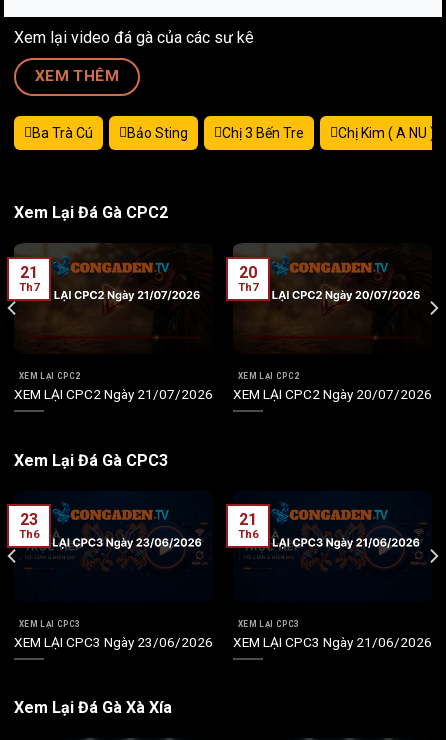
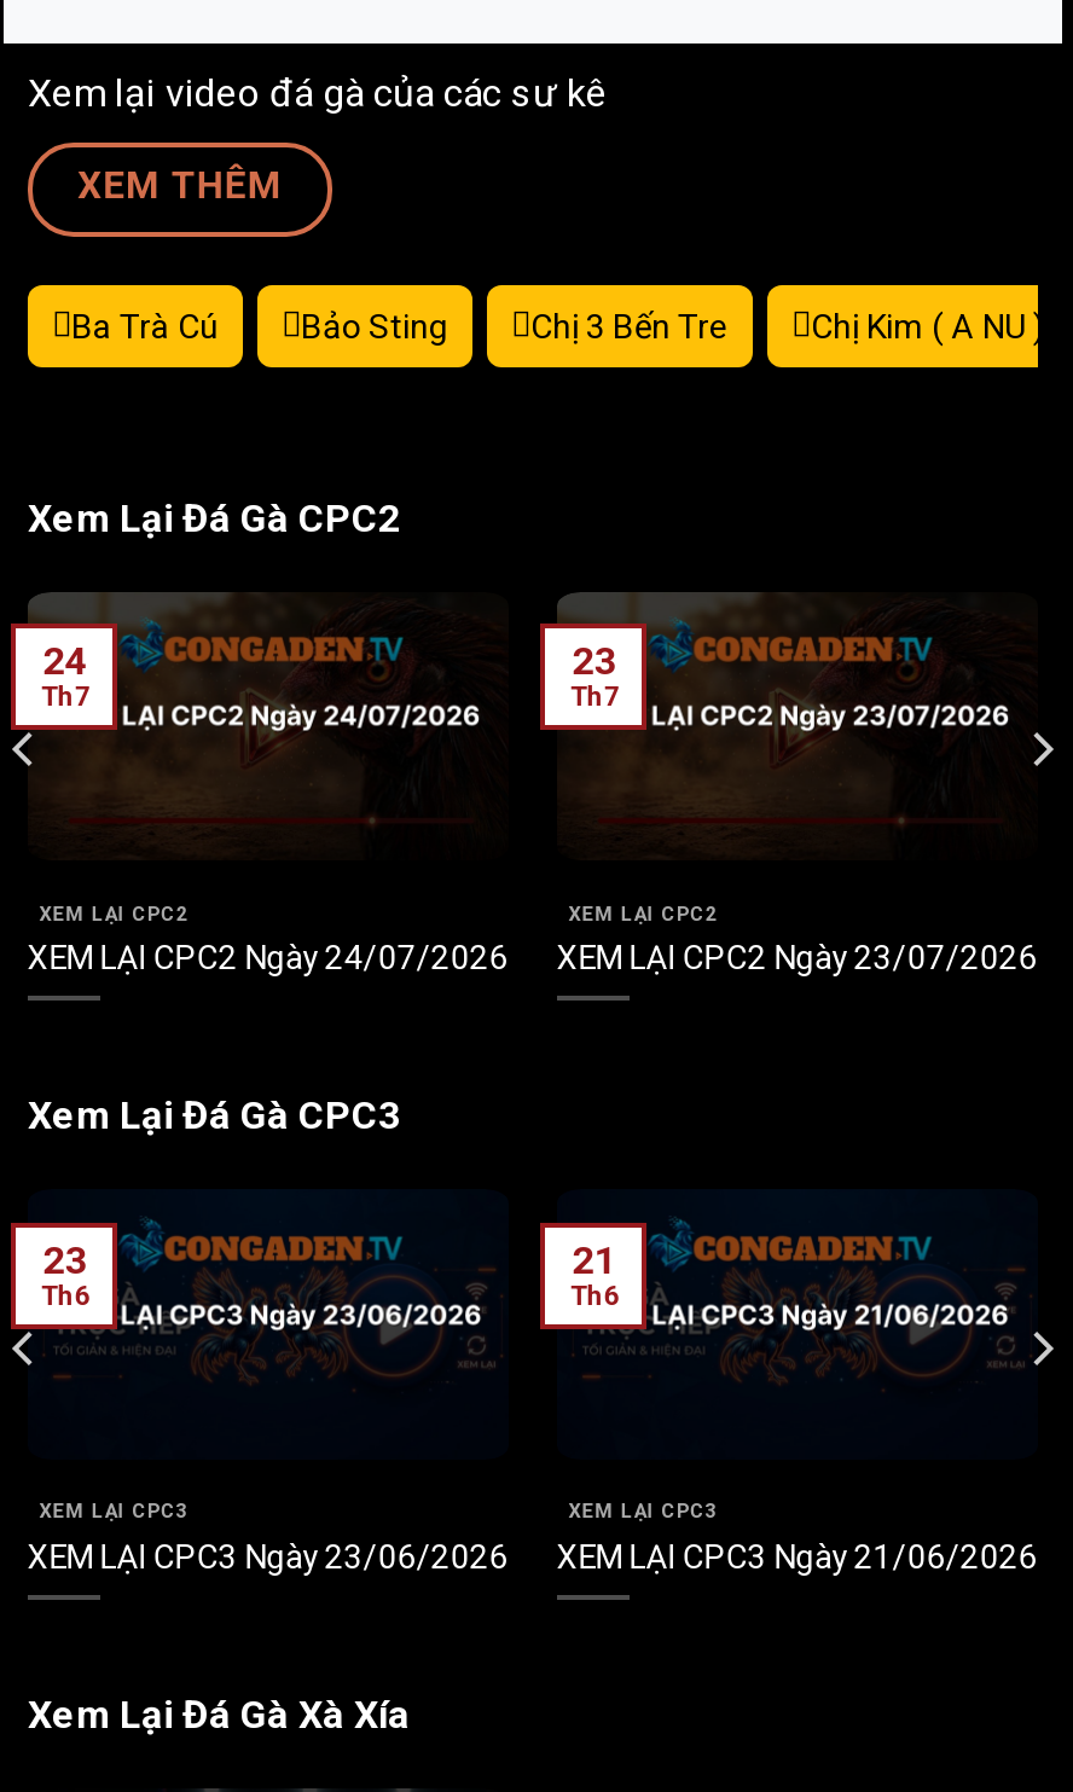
[20,262,38,281] 21 -> [43,638,87,684] 24
[239,262,257,281] 20 -> [573,638,616,684] 23
[14,386,213,402] XEM LẠI CPC2 Ngày 21/07/2026 -> [27,937,508,976] XEM LẠI CPC2 Ngày 24/07/2026
[233,386,432,402] XEM LẠI CPC2 Ngày 20/07/2026 -> [557,937,1037,976] XEM LẠI CPC2 Ngày 23/07/2026

